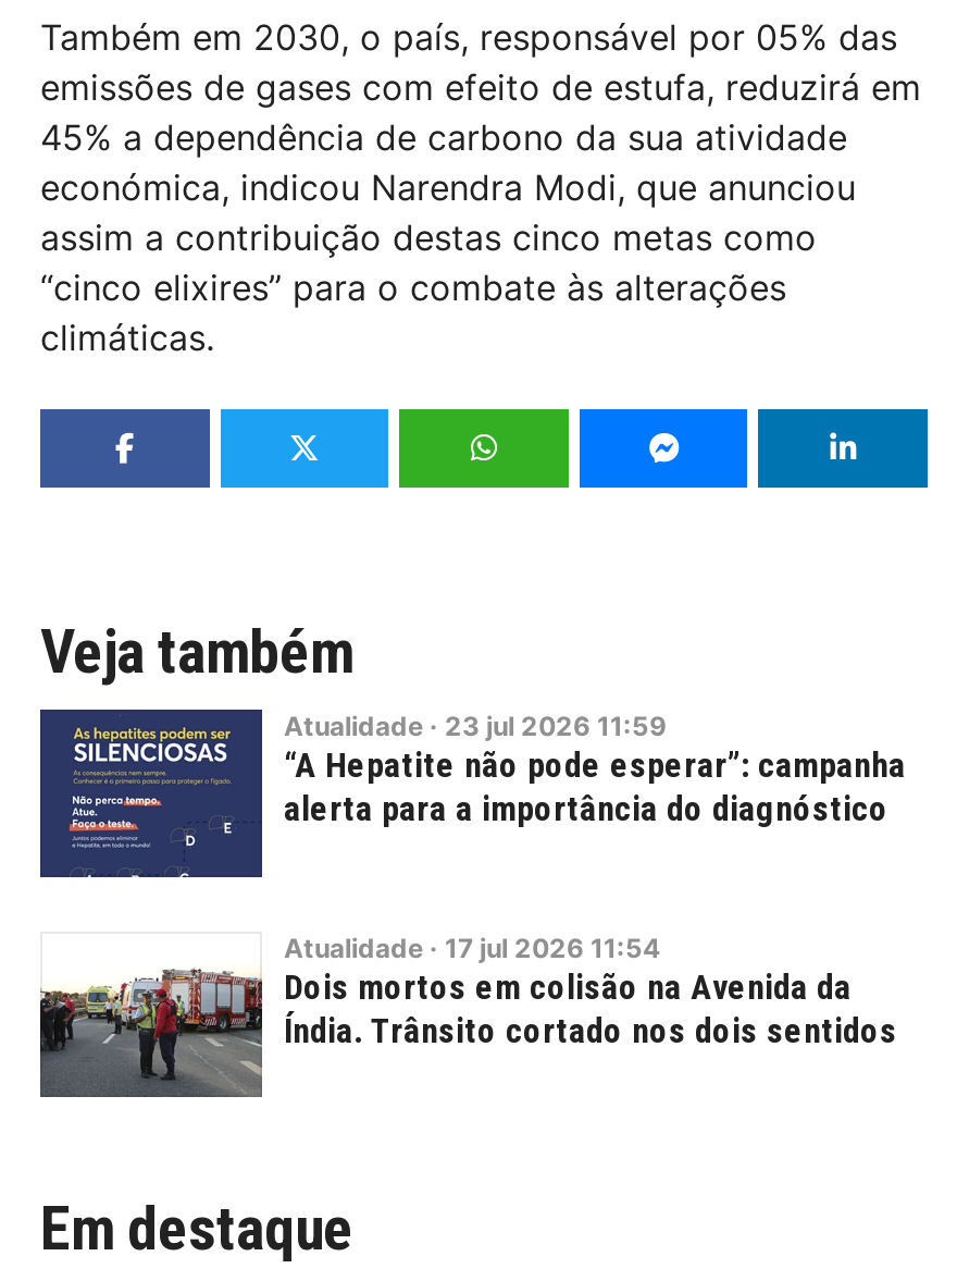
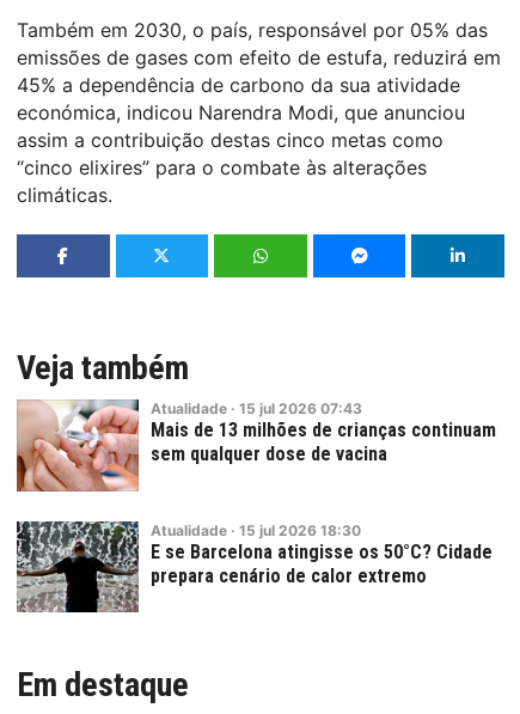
[38,707,906,879] [image] | Atualidade · 23 jul 2026 11:59 | “A Hepatite não pode esperar”: campanha | alerta para a importância do diagnóstico -> [16,399,496,493] [image] | Atualidade · 15 jul 2026 07:43 | Mais de 13 milhões de crianças continuam | sem qualquer dose de vacina
[40,931,897,1097] [image] | Atualidade · 17 jul 2026 11:54 | Dois mortos em colisão na Avenida da | Índia. Trânsito cortado nos dois sentidos -> [16,520,493,612] [image] | Atualidade · 15 jul 2026 18:30 | E se Barcelona atingisse os 50°C? Cidade | prepara cenário de calor extremo

